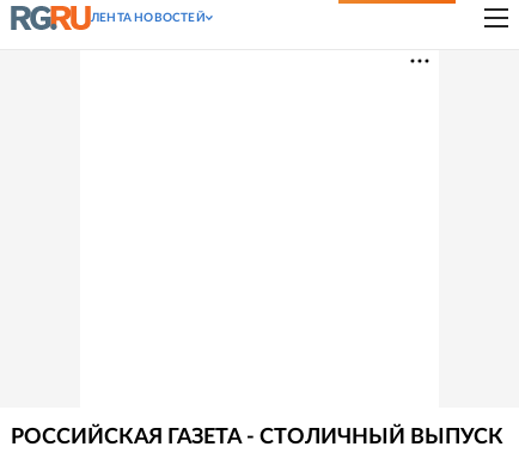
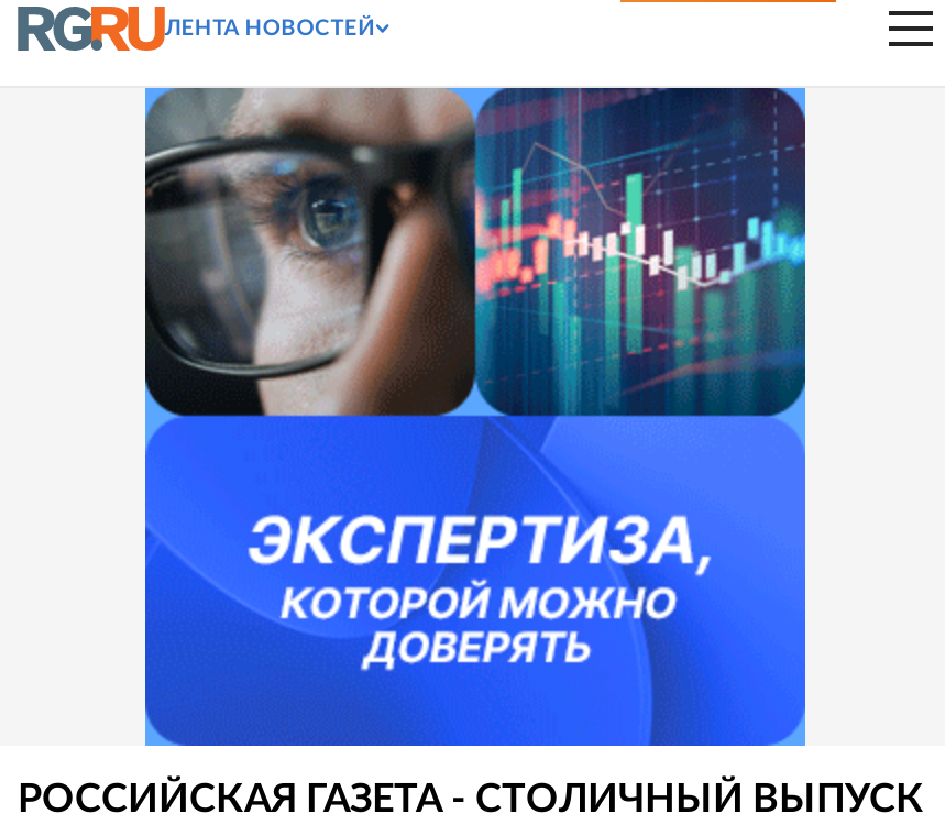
none -> [143,86,807,748] [image]

